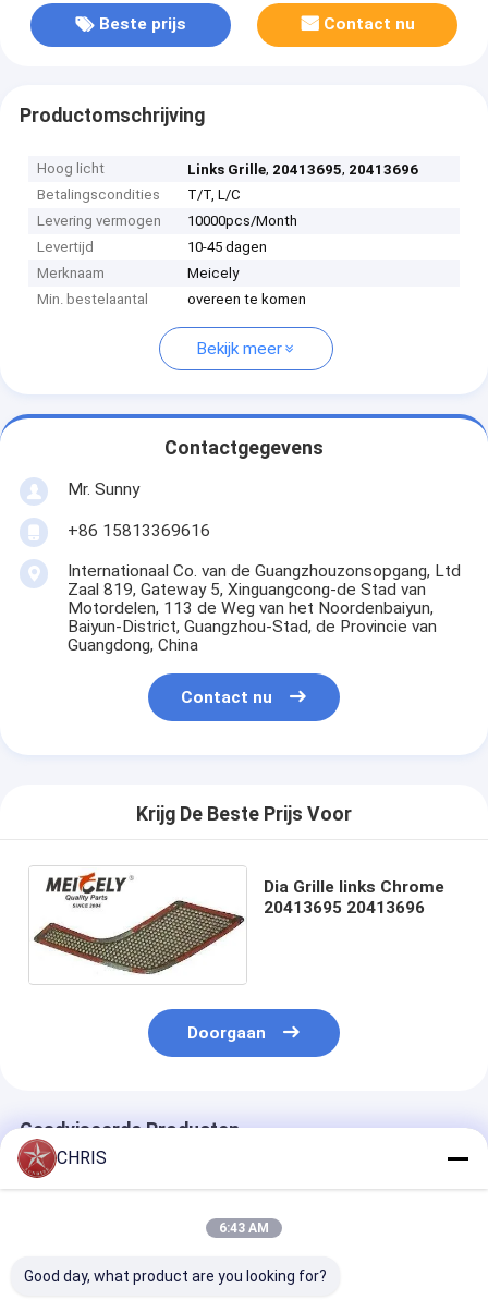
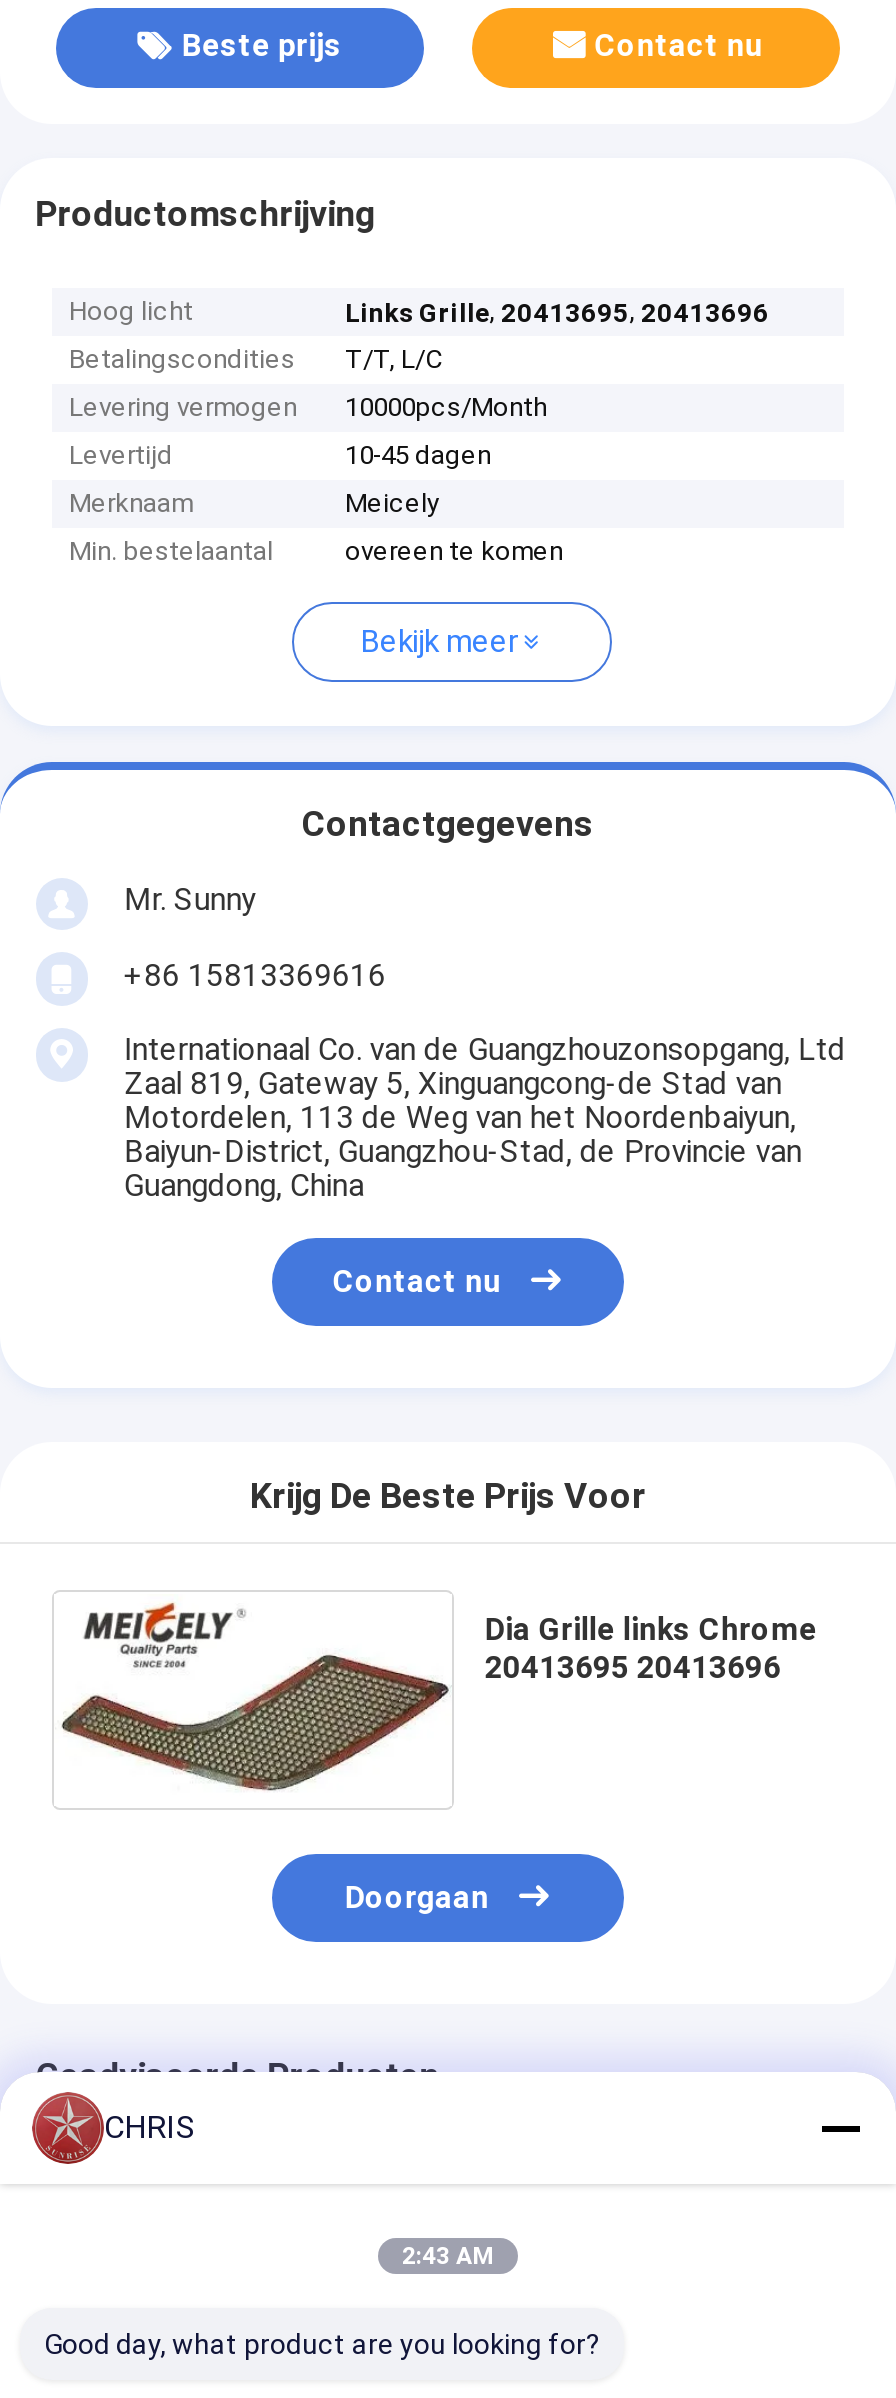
[219,1220,269,1236] 6:43 AM -> [402,2242,494,2270] 2:43 AM

